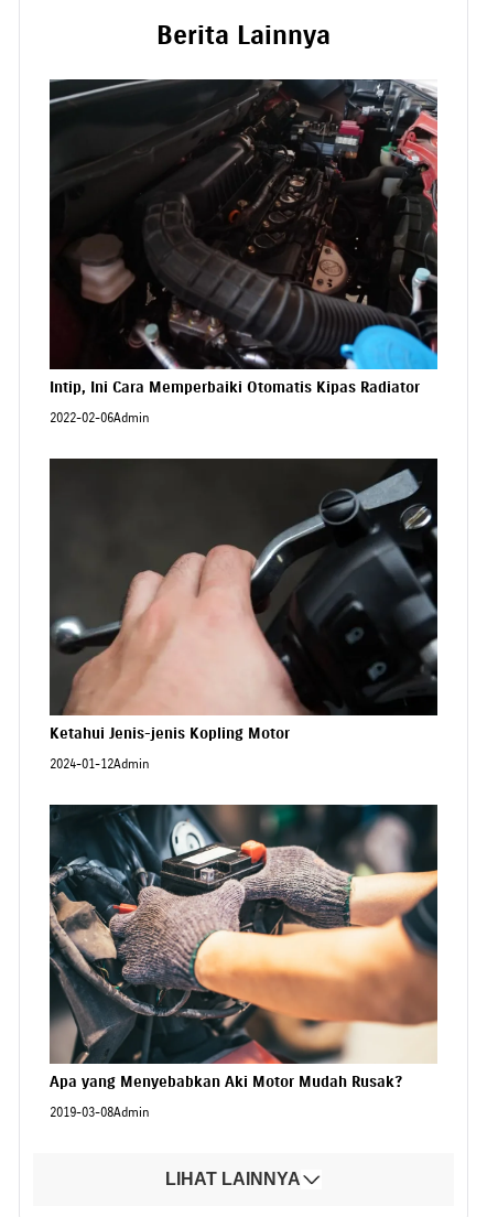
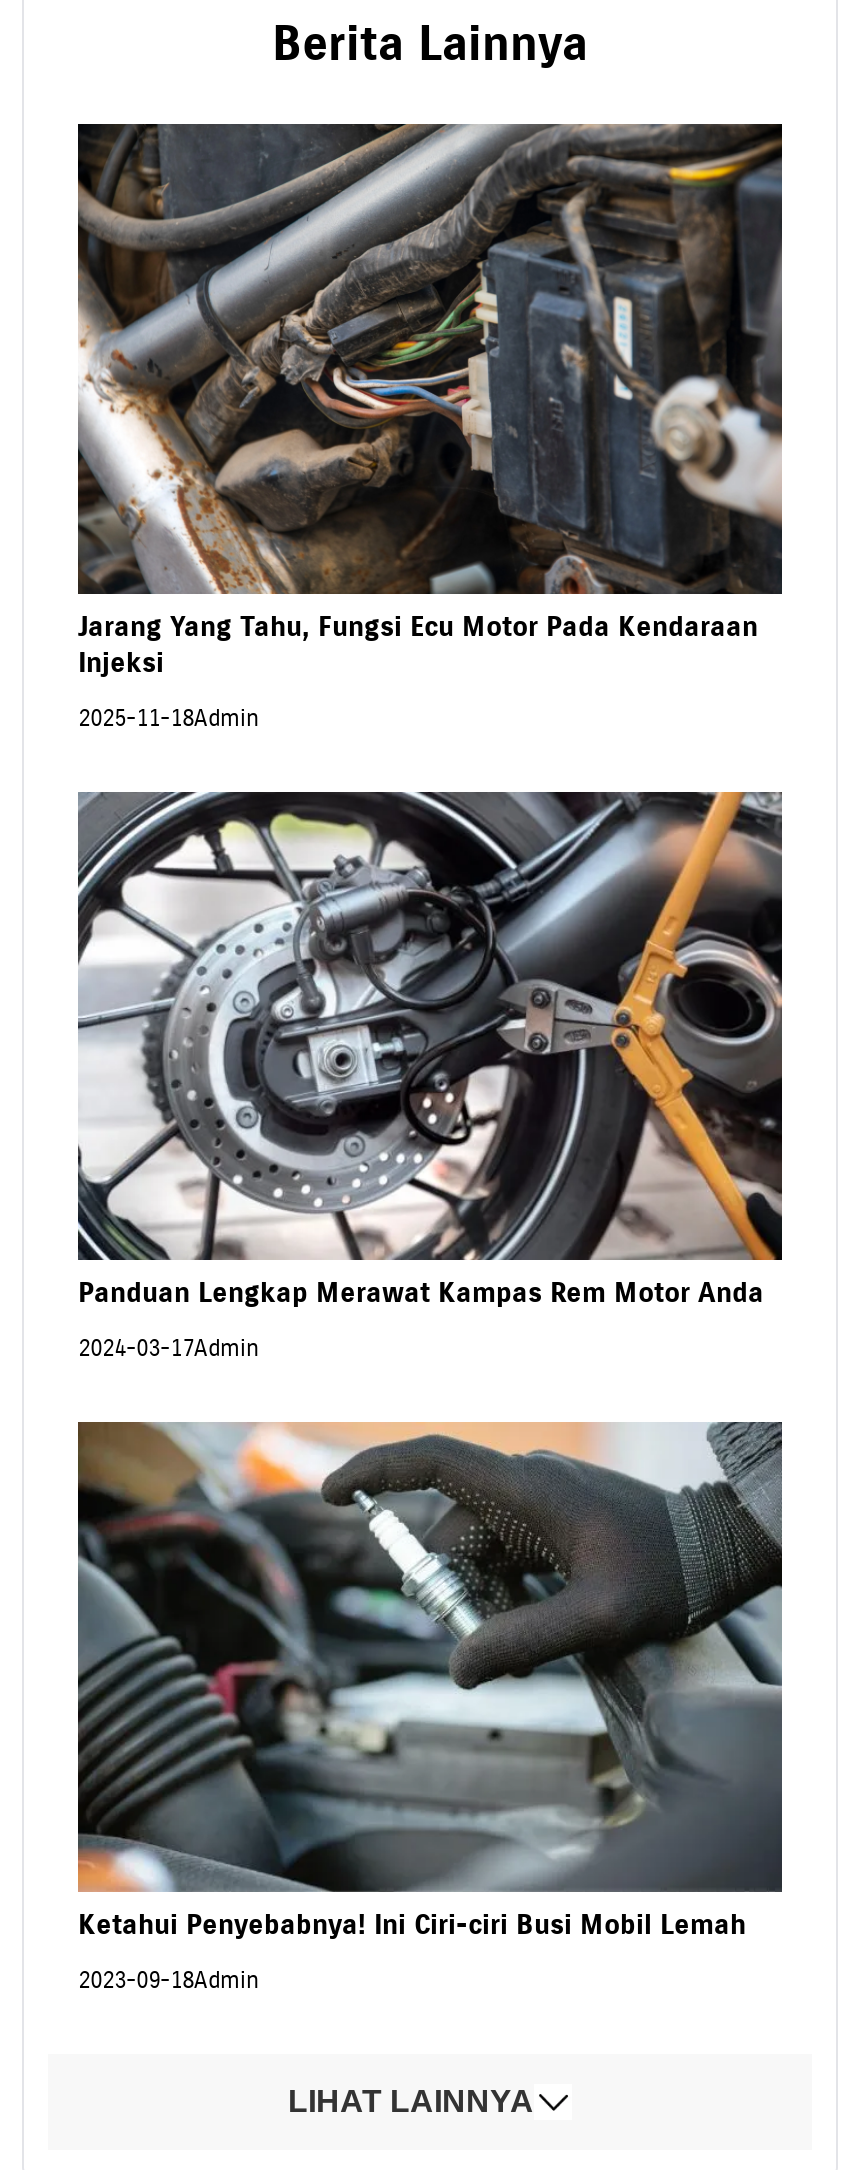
[48,78,439,396] [image] | Intip, Ini Cara Memperbaiki Otomatis Kipas Radiator -> [76,122,784,679] [image] | Jarang Yang Tahu, Fungsi Ecu Motor Pada Kendaraan | Injeksi
[50,409,150,425] 2022-02-06Admin -> [78,701,260,731] 2025-11-18Admin
[48,457,437,744] [image] | Ketahui Jenis-jenis Kopling Motor -> [78,790,784,1310] [image] | Panduan Lengkap Merawat Kampas Rem Motor Anda
[50,756,150,772] 2024-01-12Admin -> [78,1332,260,1362] 2024-03-17Admin
[50,804,439,1092] [image] | Apa yang Menyebabkan Aki Motor Mudah Rusak? -> [78,1420,784,1942] [image] | Ketahui Penyebabnya! Ini Ciri-ciri Busi Mobil Lemah
[50,1104,150,1120] 2019-03-08Admin -> [78,1964,260,1994] 2023-09-18Admin

